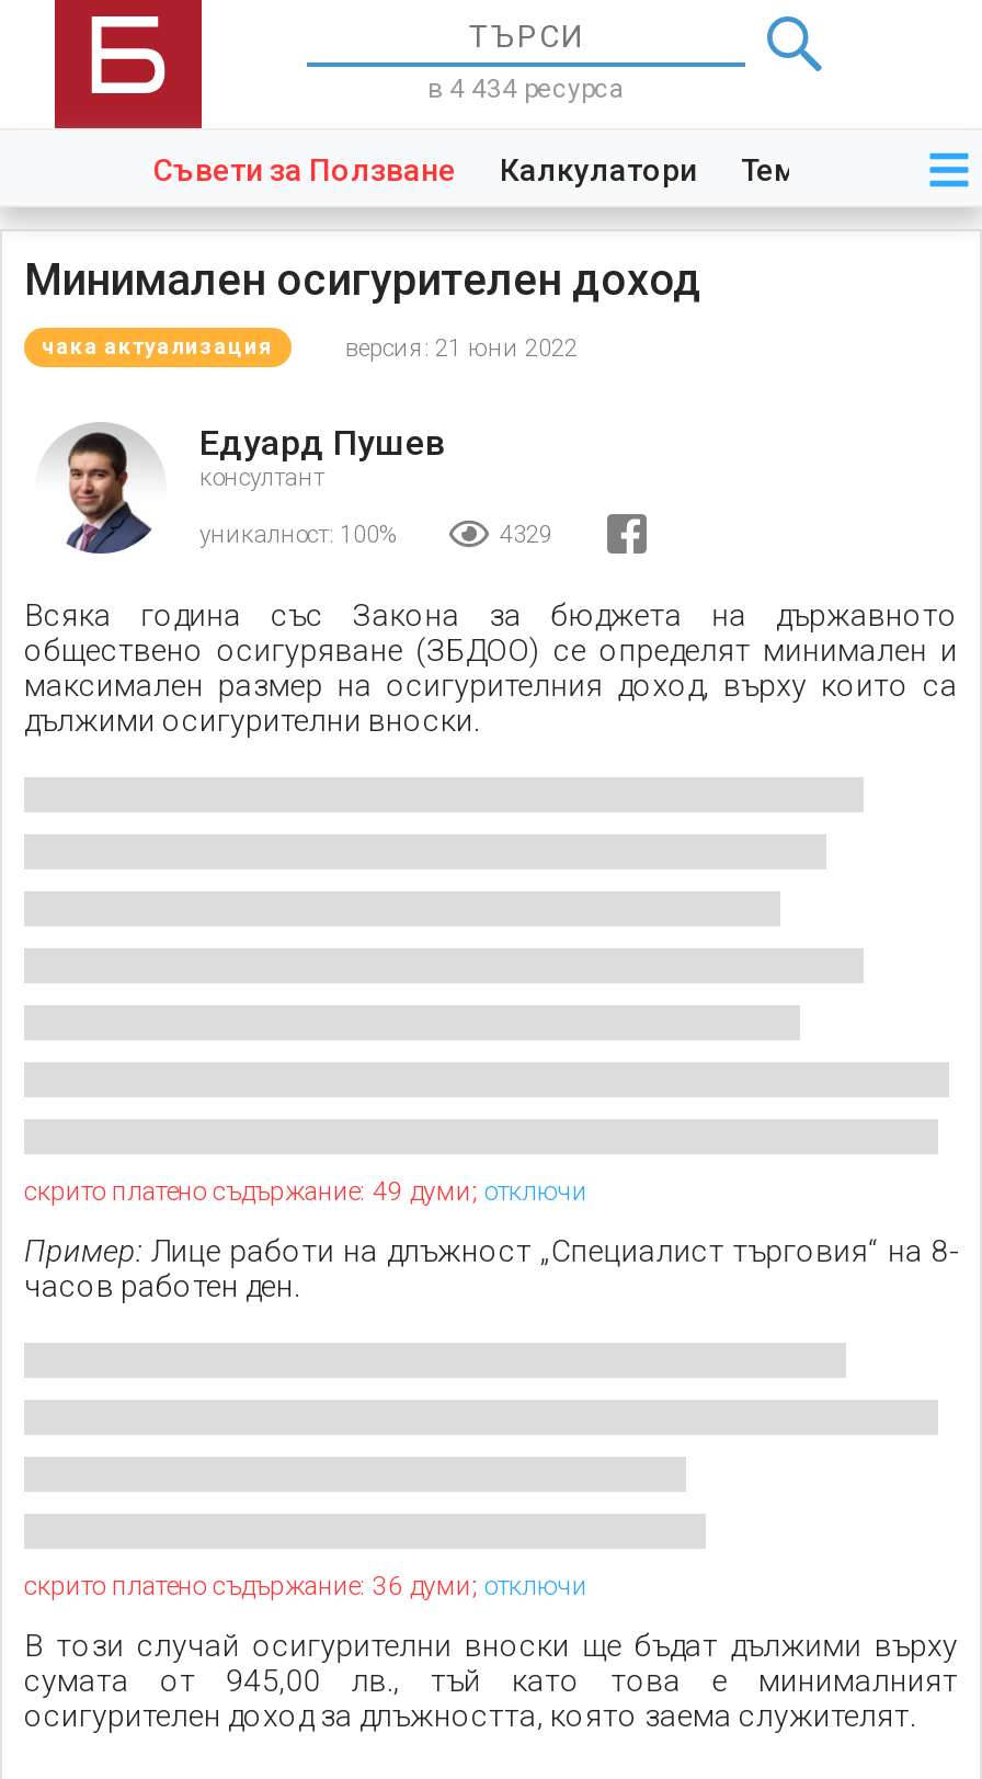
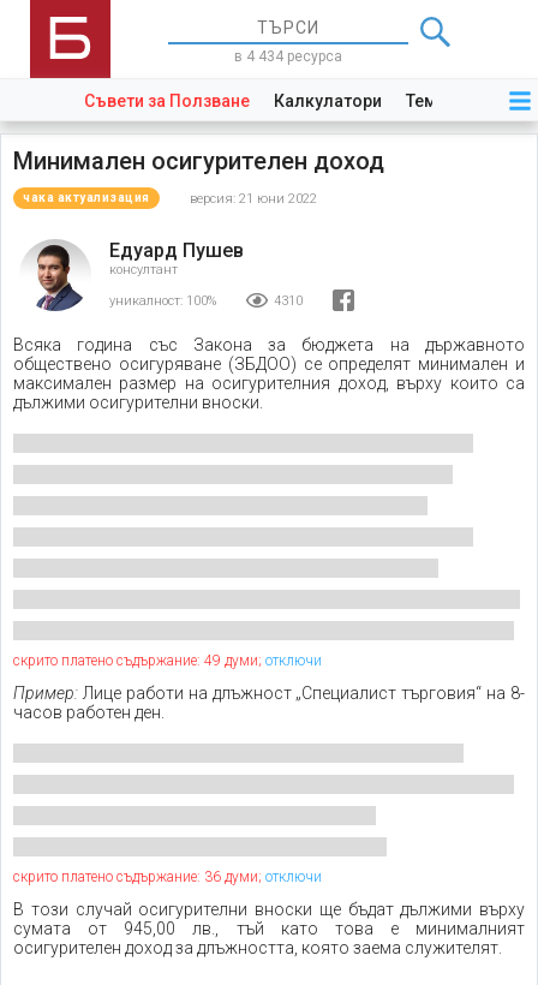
[500,520,552,548] 4329 -> [274,292,303,308] 4310

